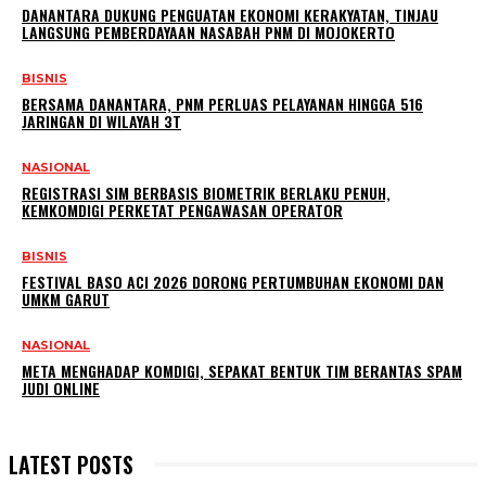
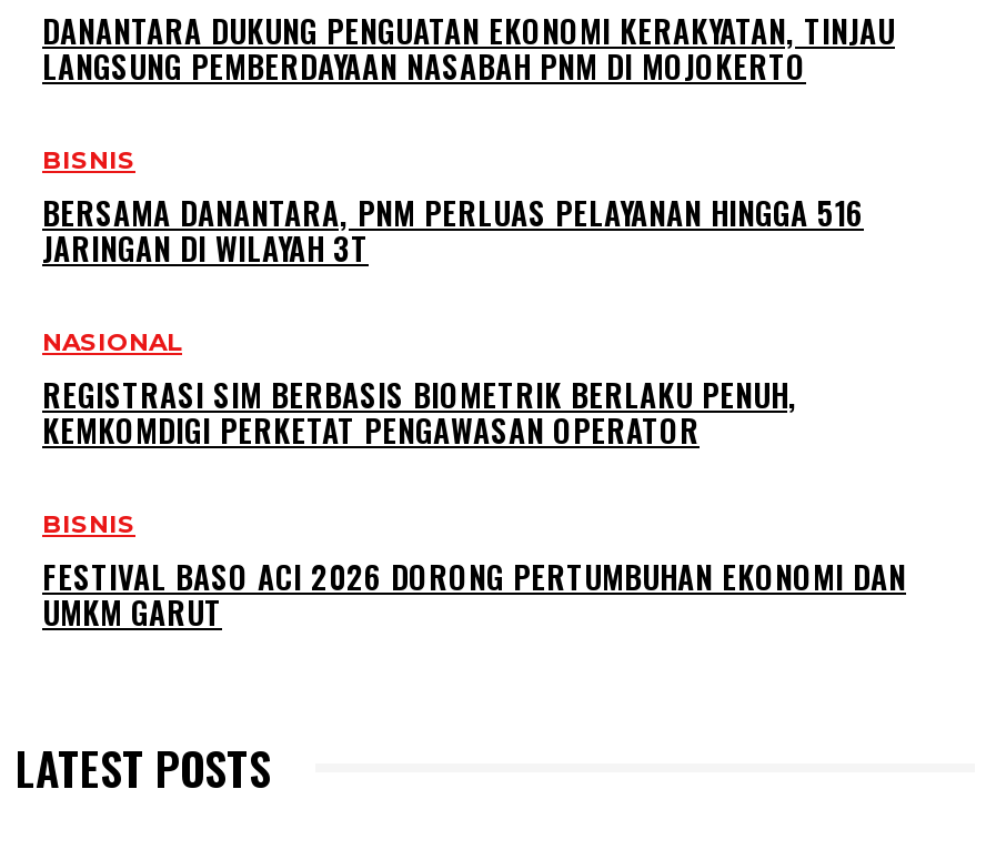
[22,338,462,400] NASIONAL | META MENGHADAP KOMDIGI, SEPAKAT BENTUK TIM BERANTAS SPAM | JUDI ONLINE -> none

